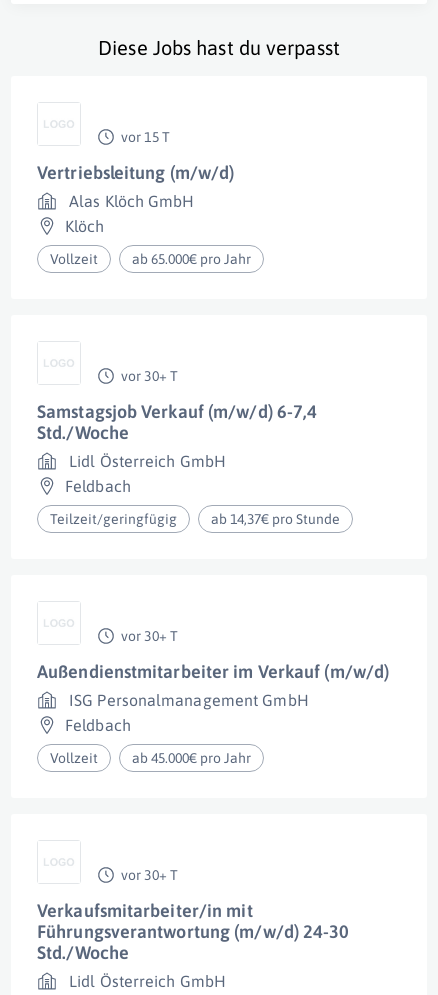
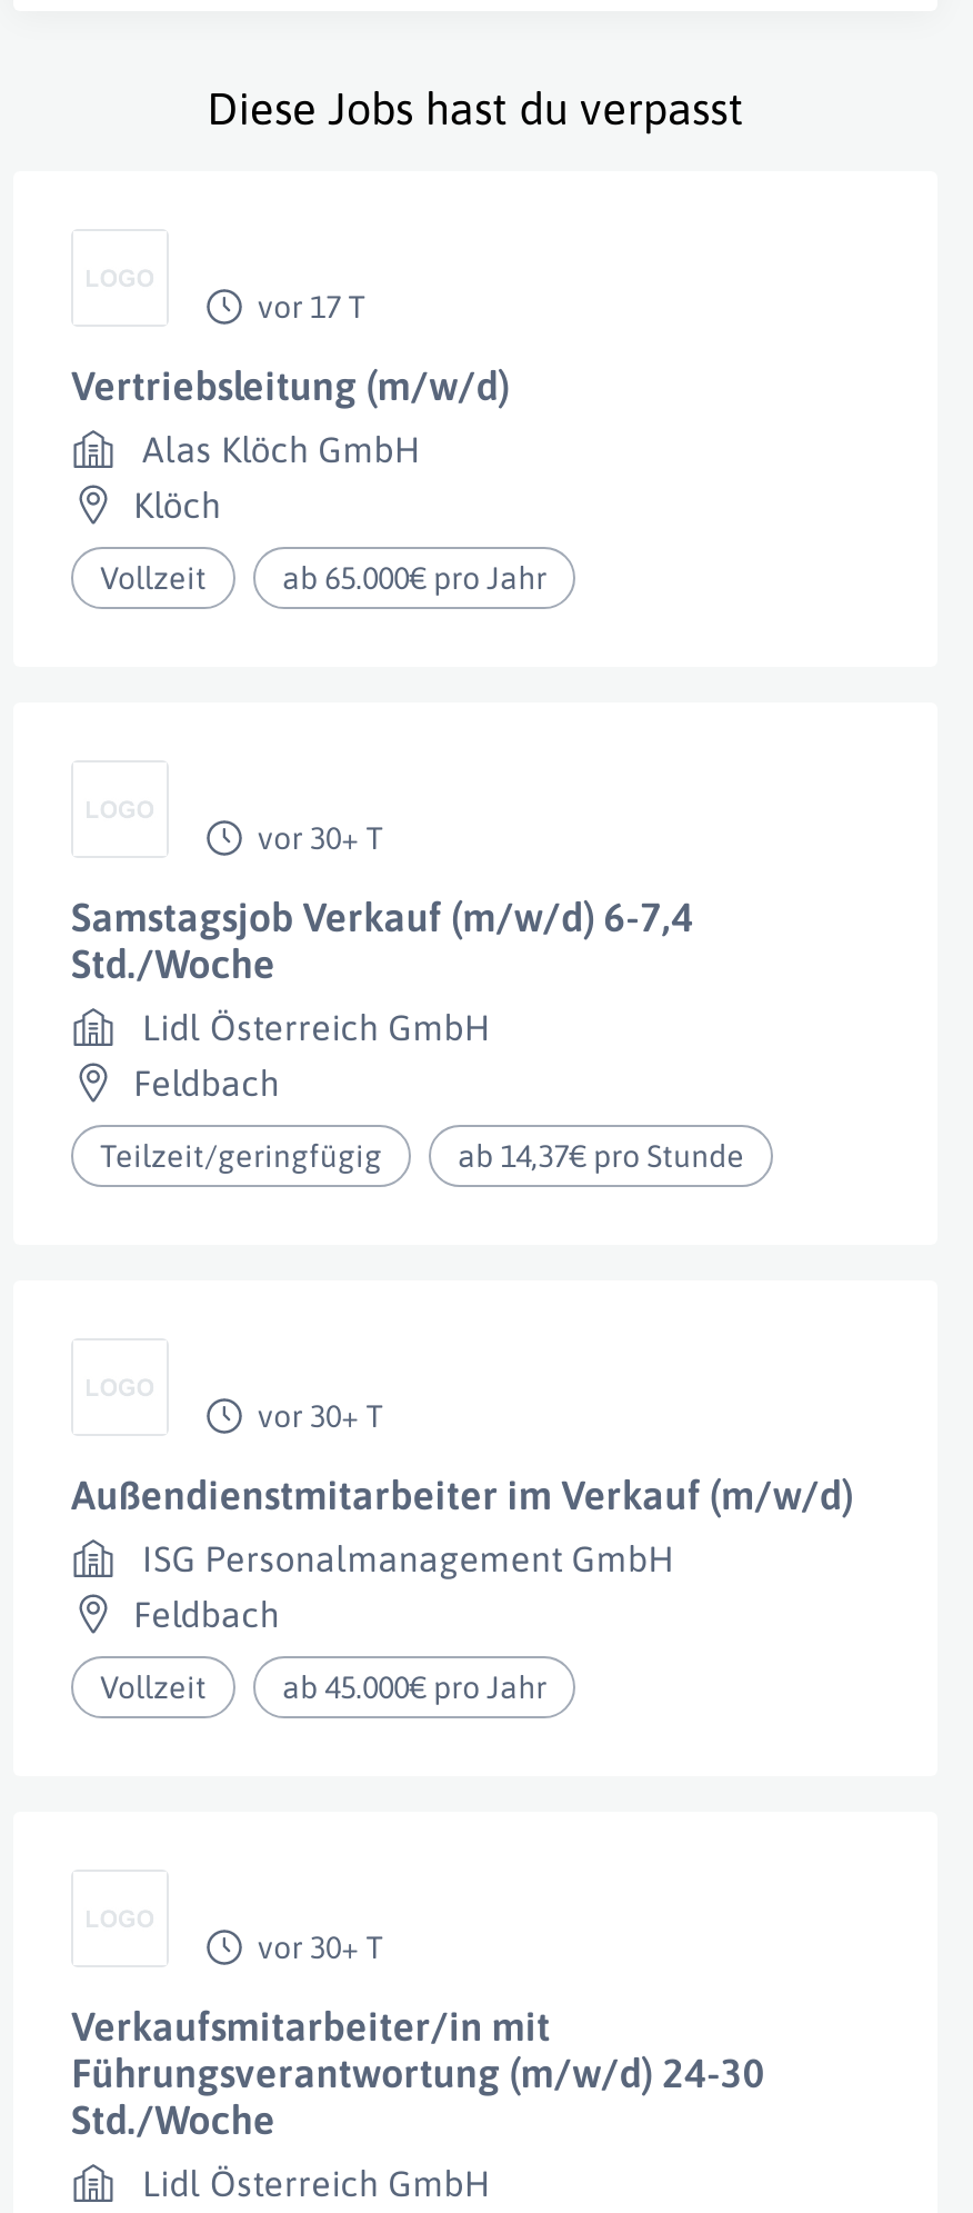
[121,129,170,145] vor 15 T -> [258,289,366,325] vor 17 T

